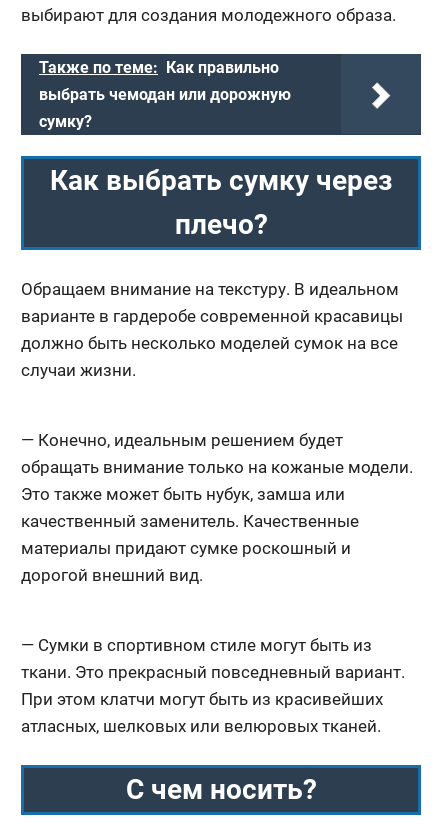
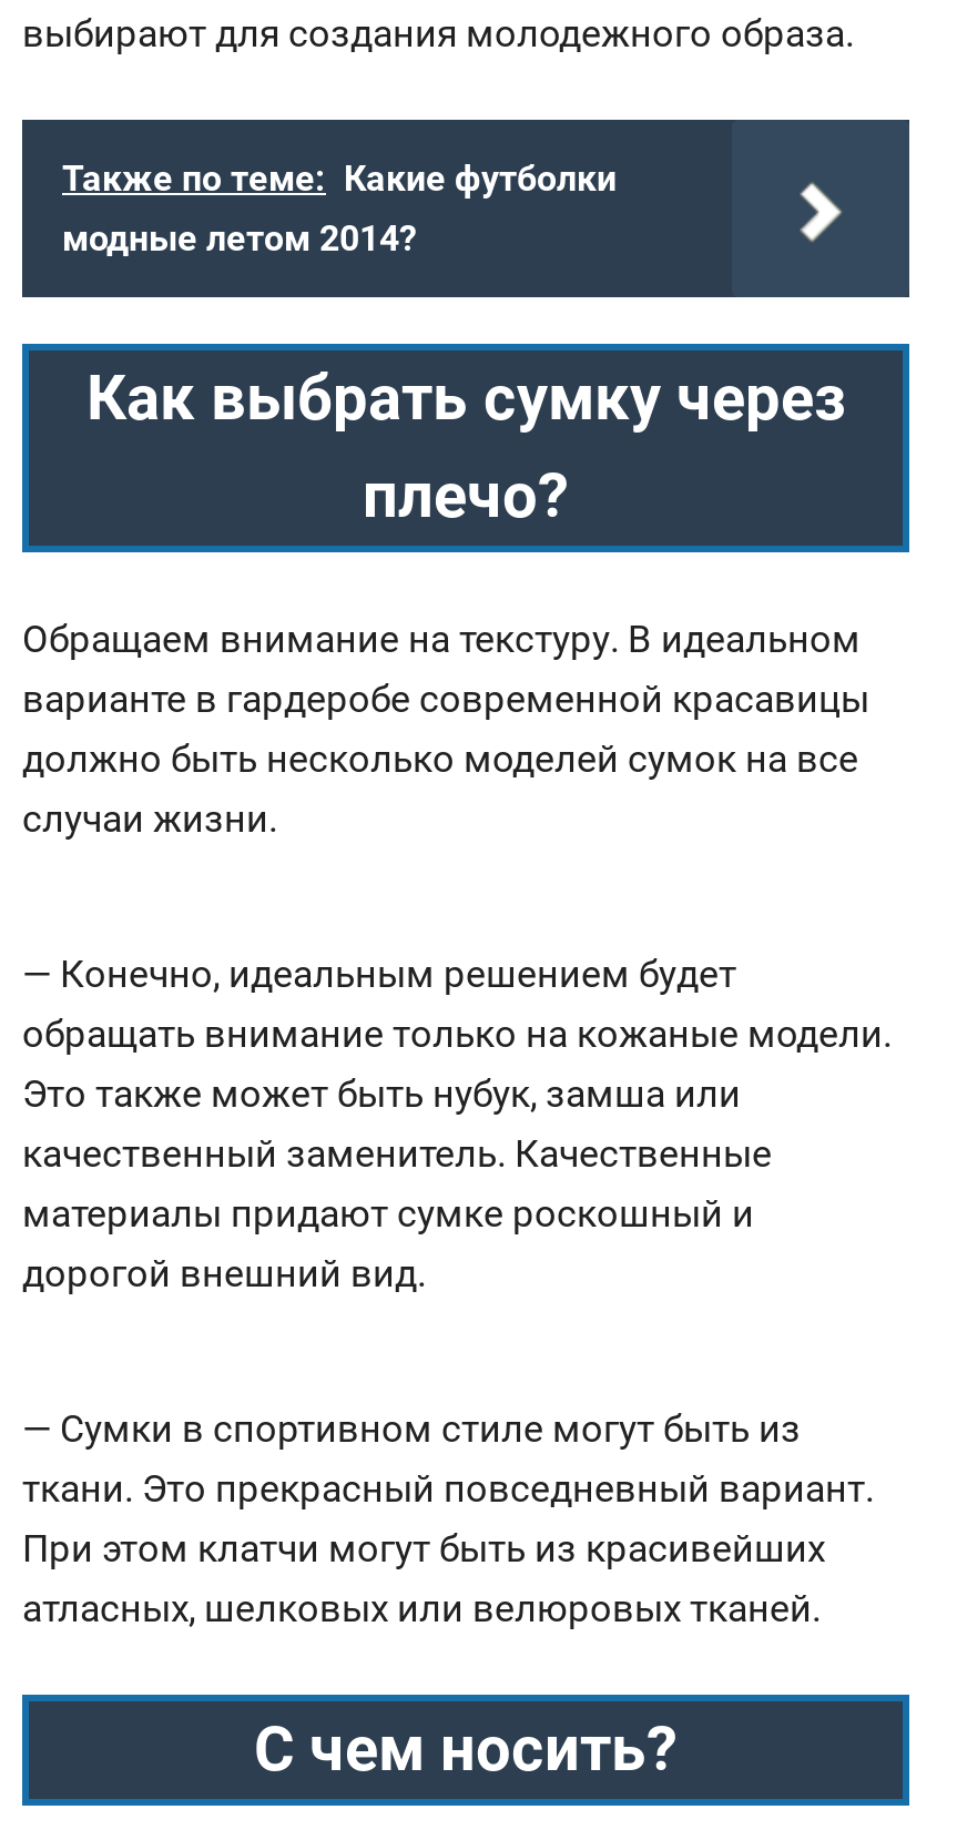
[39,58,291,131] Также по теме: Как правильно | выбрать чемодан или дорожную | сумку? -> [62,157,617,260] Также по теме: Какие футболки | модные летом 2014?

